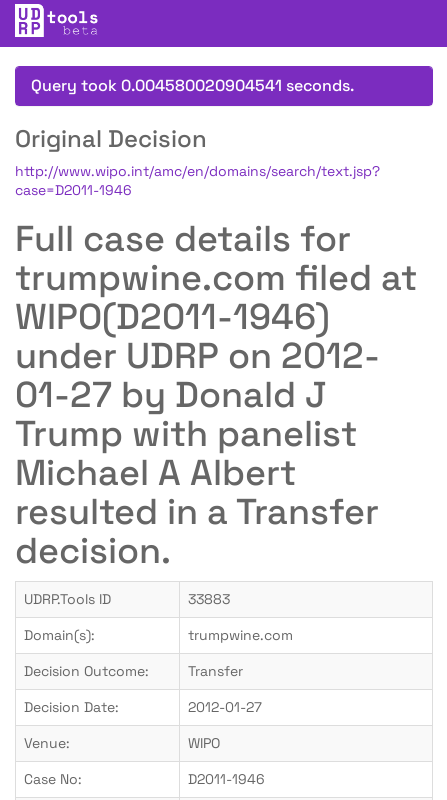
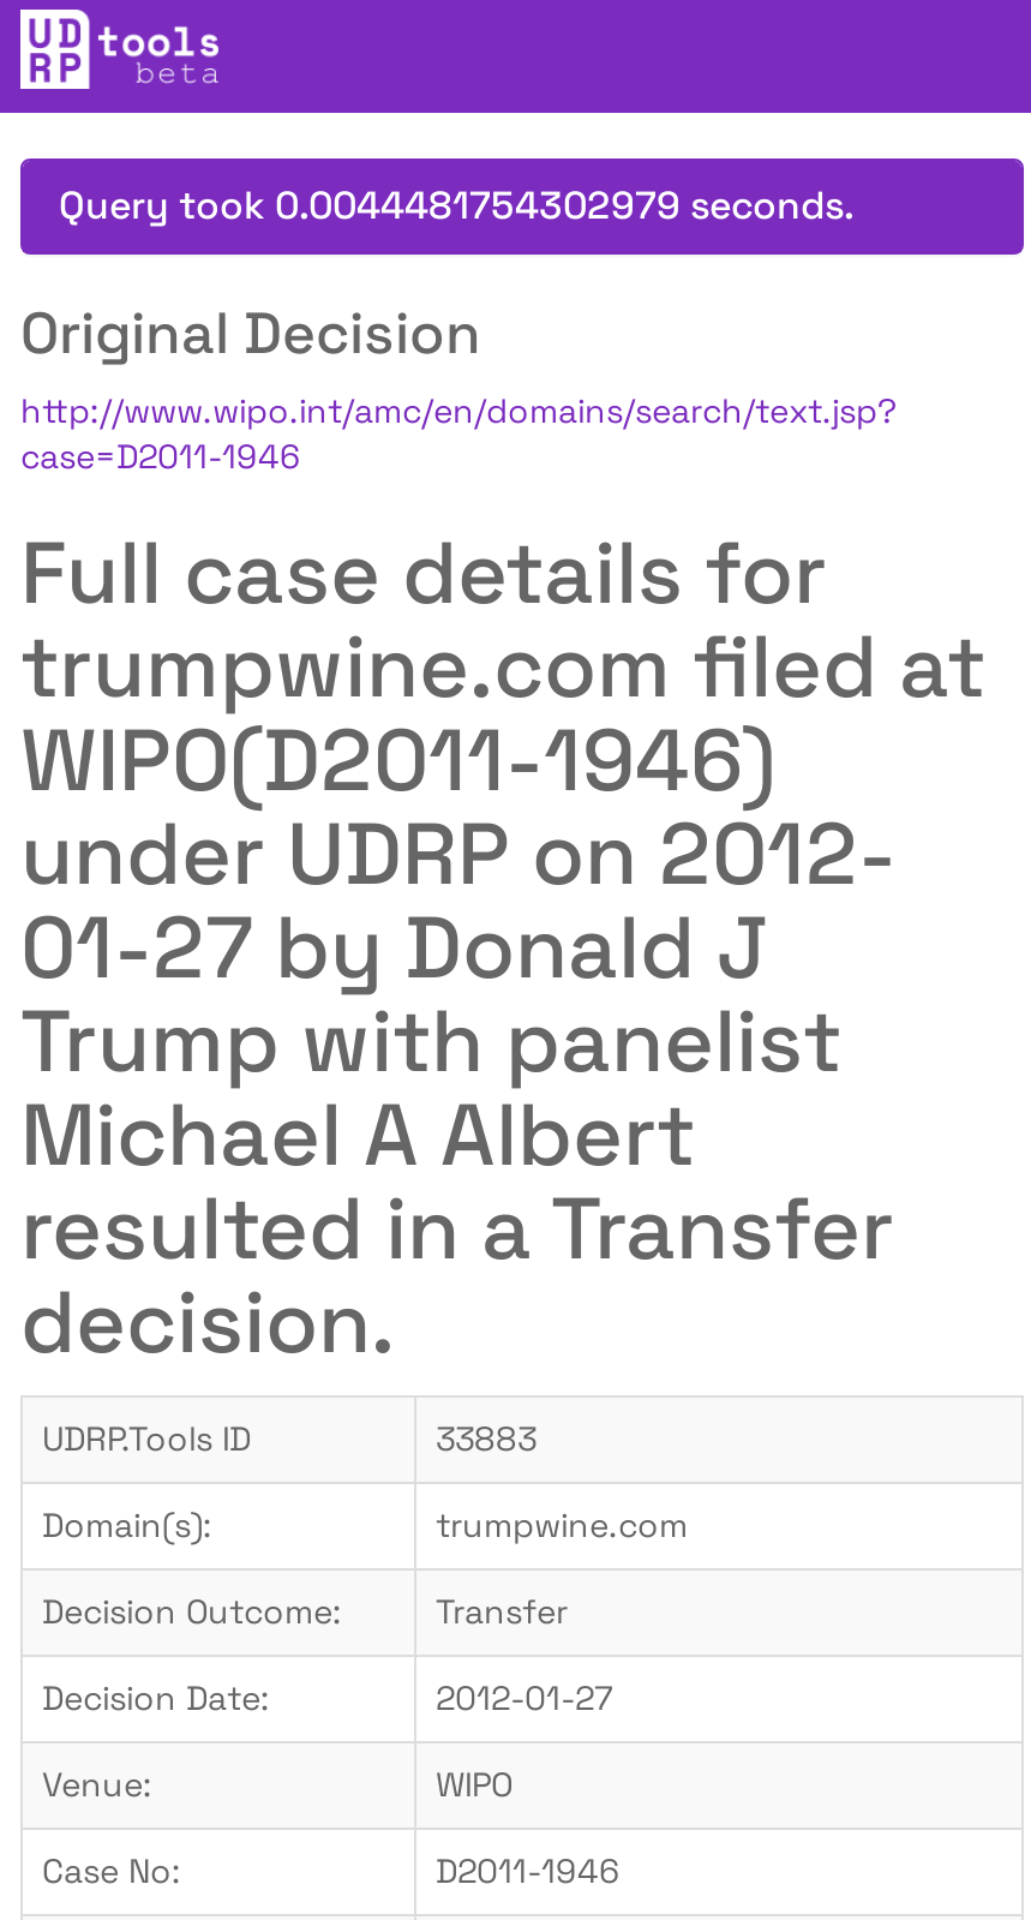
[31,75,354,96] Query took 0.004580020904541 seconds. -> [59,180,853,231] Query took 0.0044481754302979 seconds.

